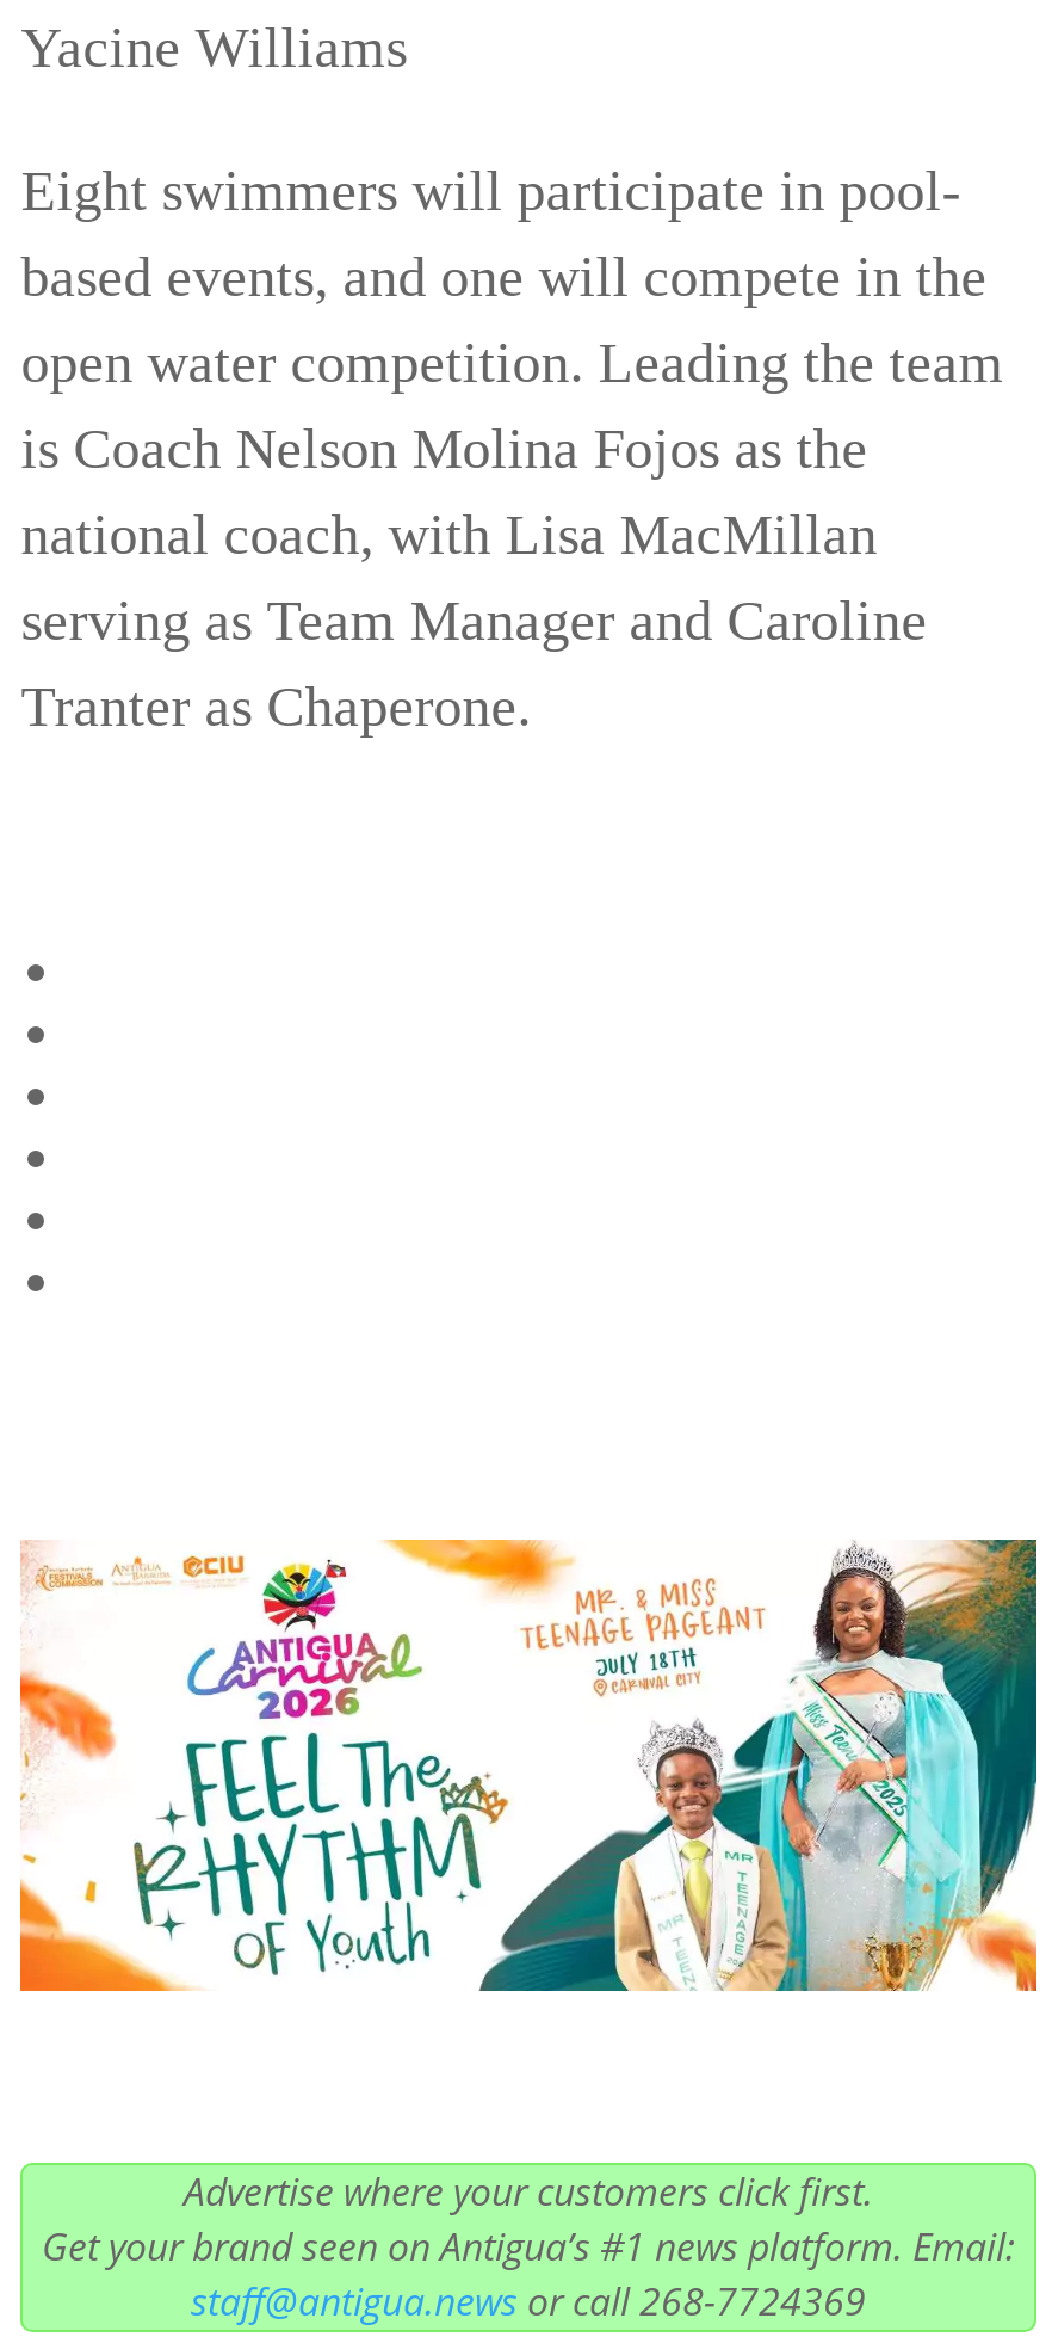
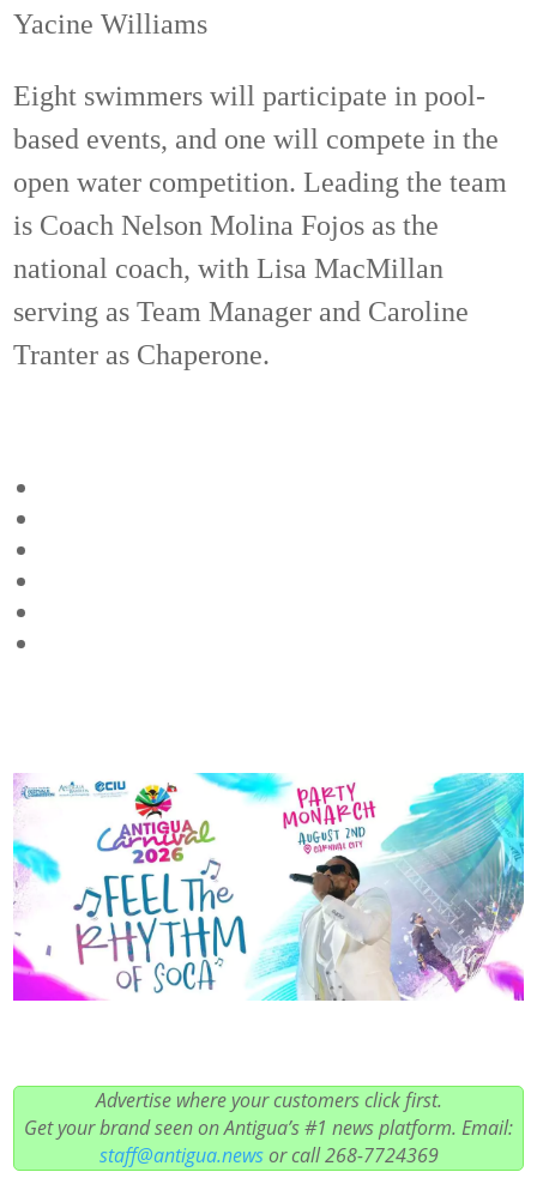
[18,1536,1039,1994] [image] -> [12,772,525,1002] [image]

